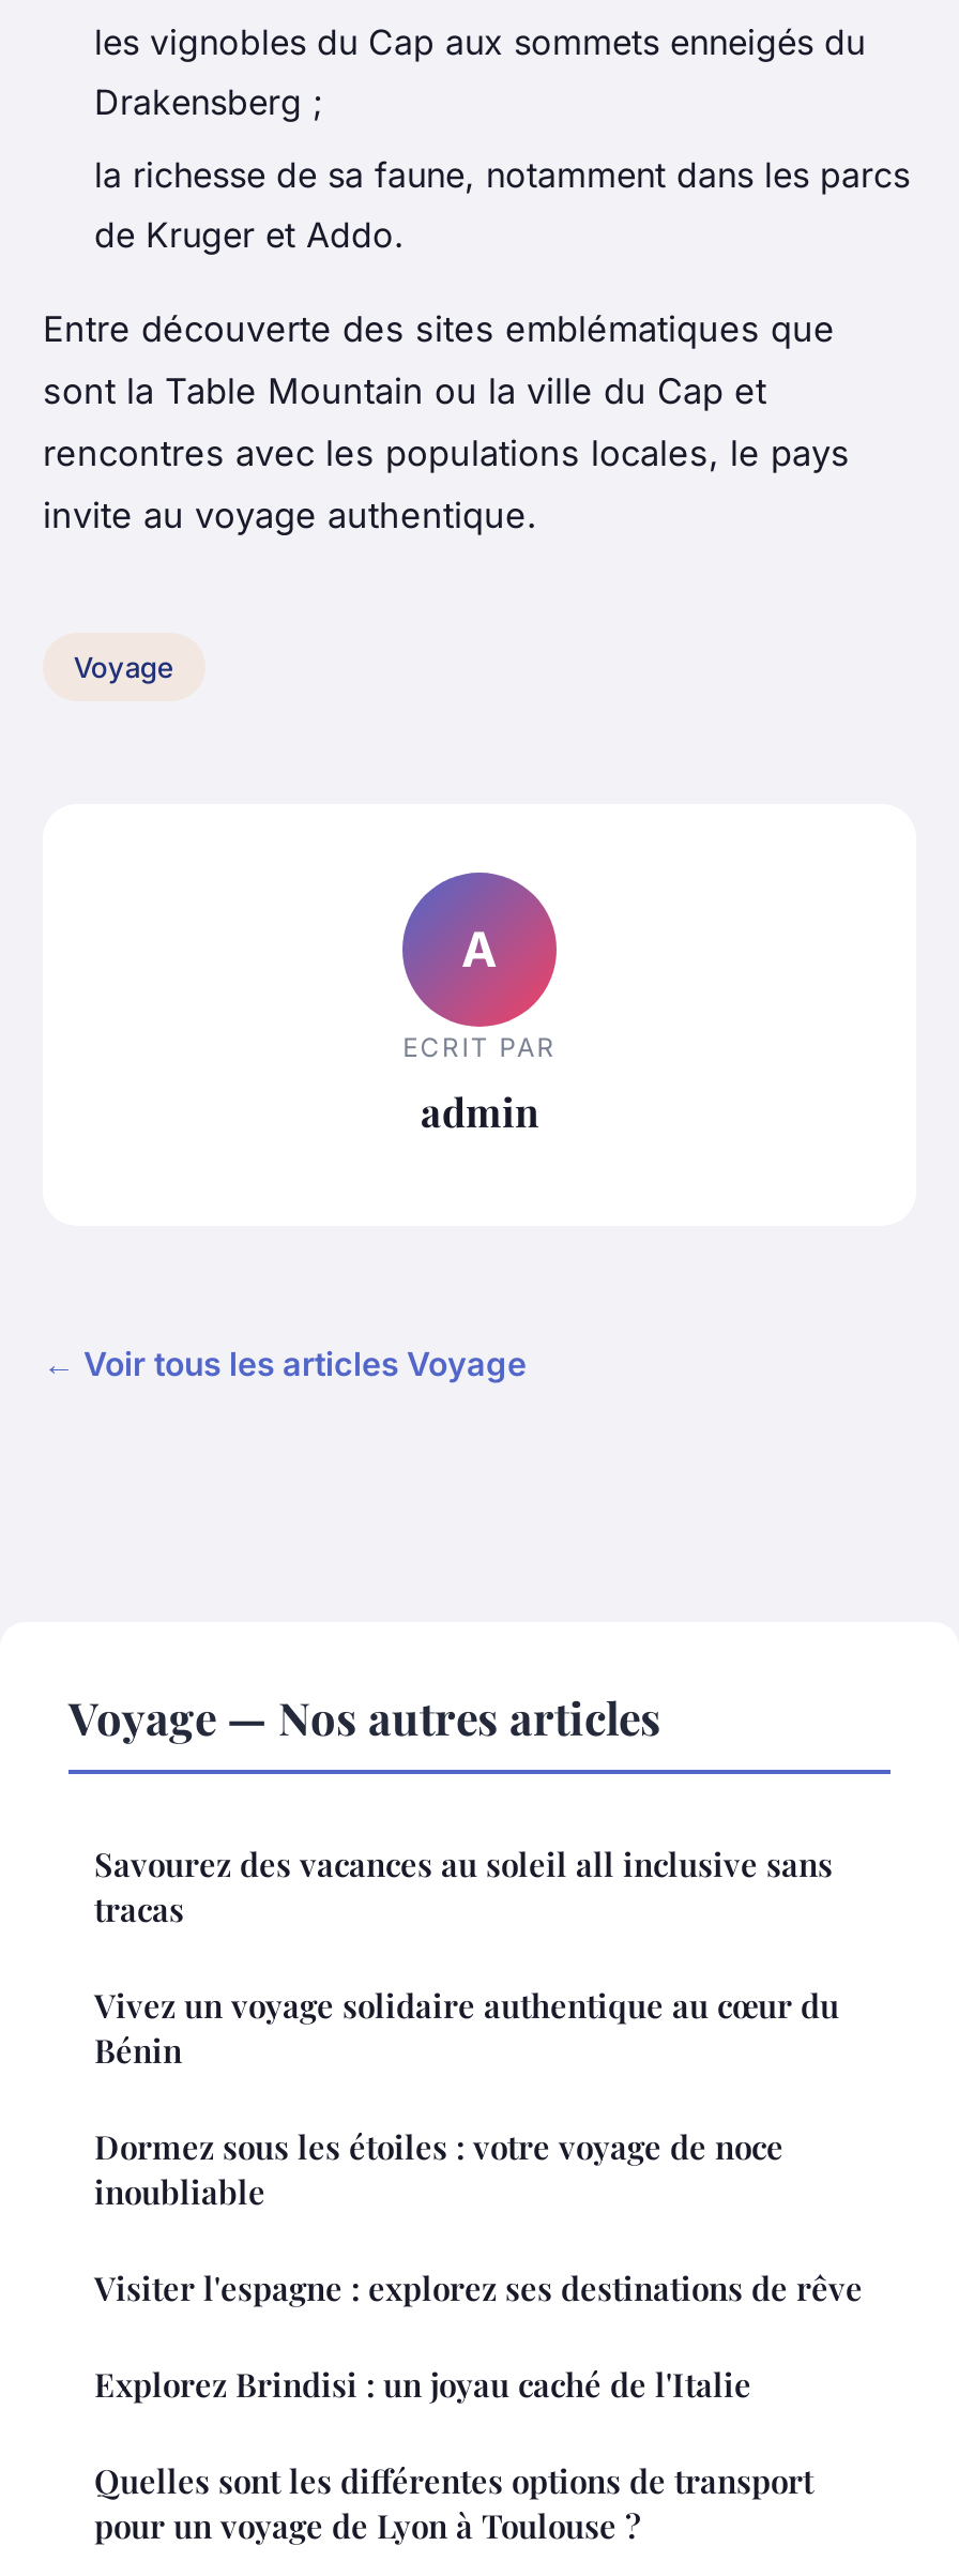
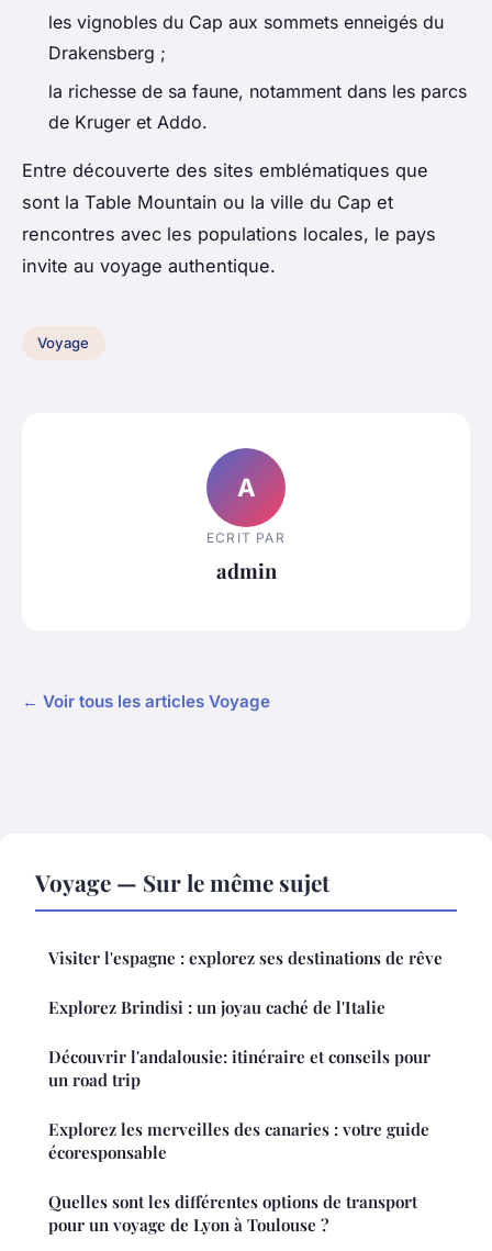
[68,1686,839,2212] Voyage — Nos autres articles | Savourez des vacances au soleil all inclusive sans | tracas | Vivez un voyage solidaire authentique au cœur du | Bénin | Dormez sous les étoiles : votre voyage de noce | inoubliable -> [35,866,329,897] Voyage — Sur le même sujet
moved [94,2266,863,2405] -> [48,946,443,1018]: Visiter l'espagne : explorez ses destinations de rêve | Explorez Brindisi : un joyau caché de l'Italie
none -> [48,1045,431,1163] Découvrir l'andalousie: itinéraire et conseils pour | un road trip | Explorez les merveilles des canaries : votre guide | écoresponsable

